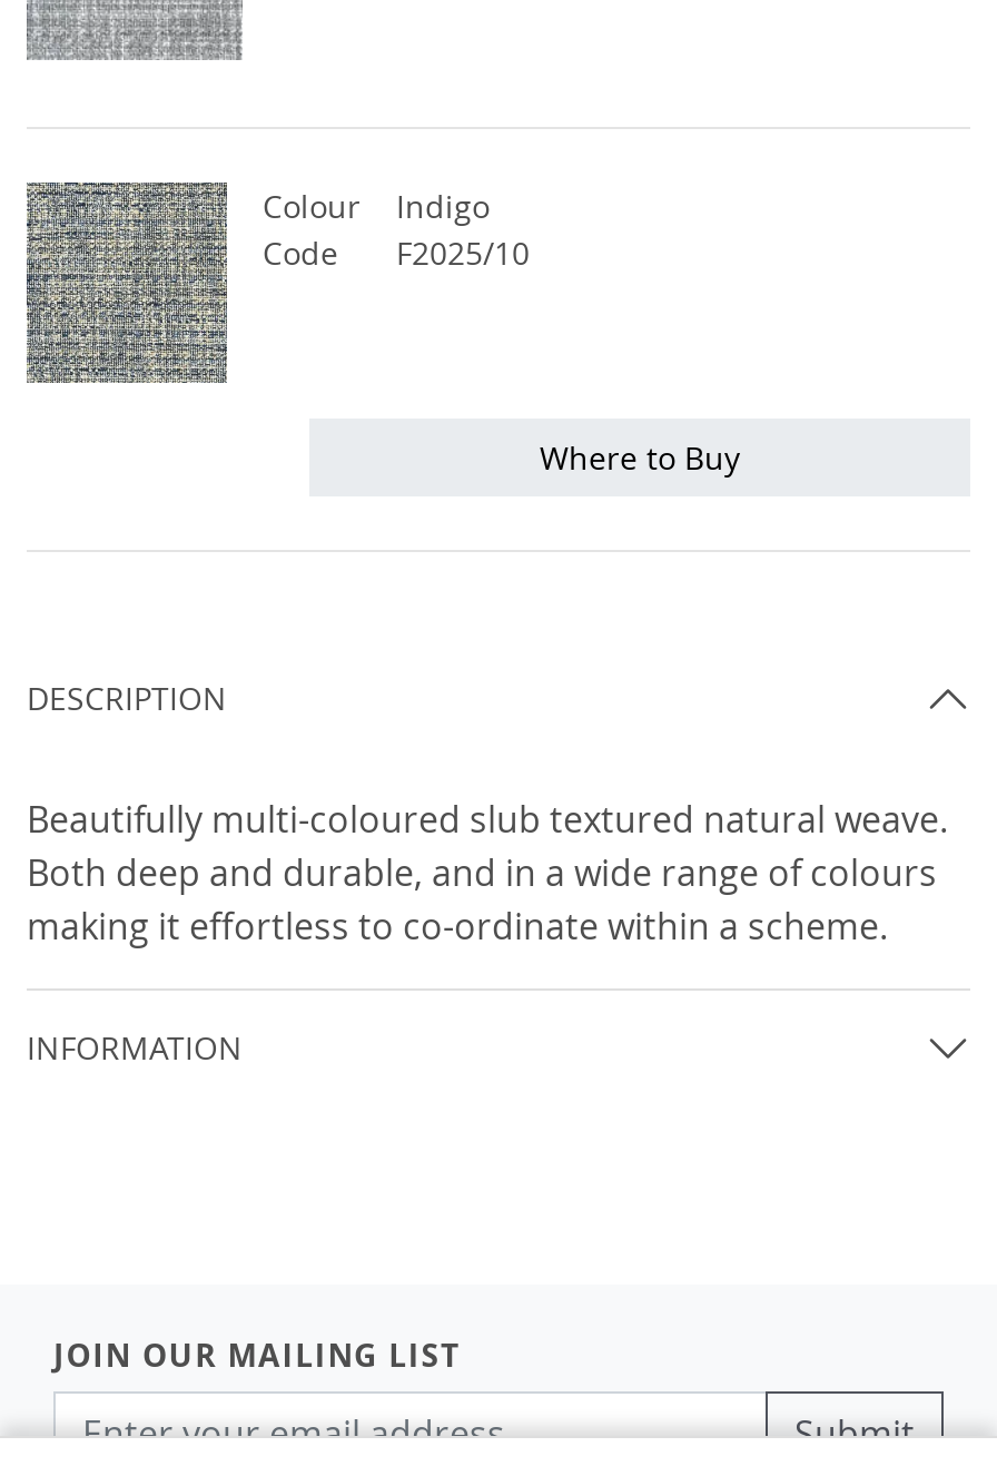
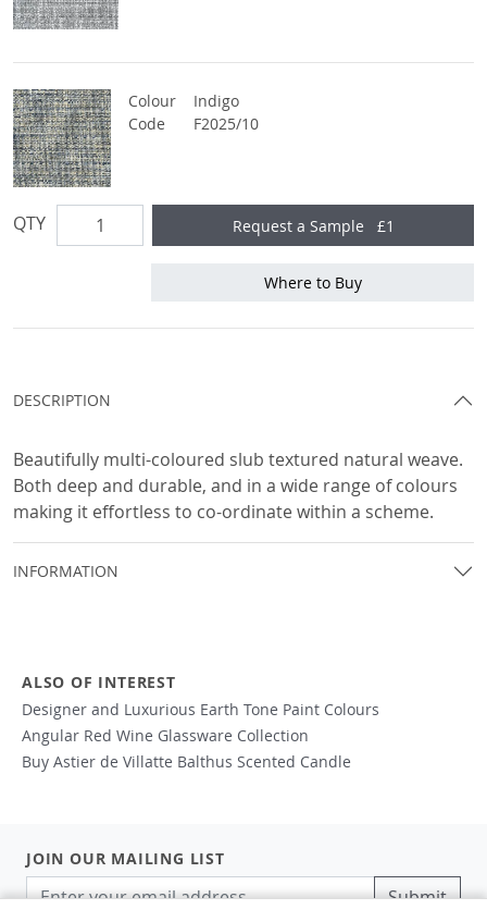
none -> [13,211,394,236] QTY | Request a Sample £1
none -> [22,672,379,772] ALSO OF INTEREST | Designer and Luxurious Earth Tone Paint Colours | Angular Red Wine Glassware Collection | Buy Astier de Villatte Balthus Scented Candle

